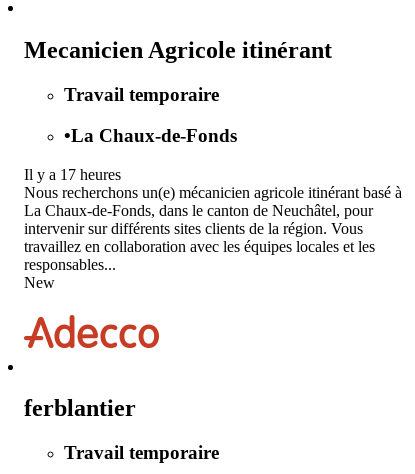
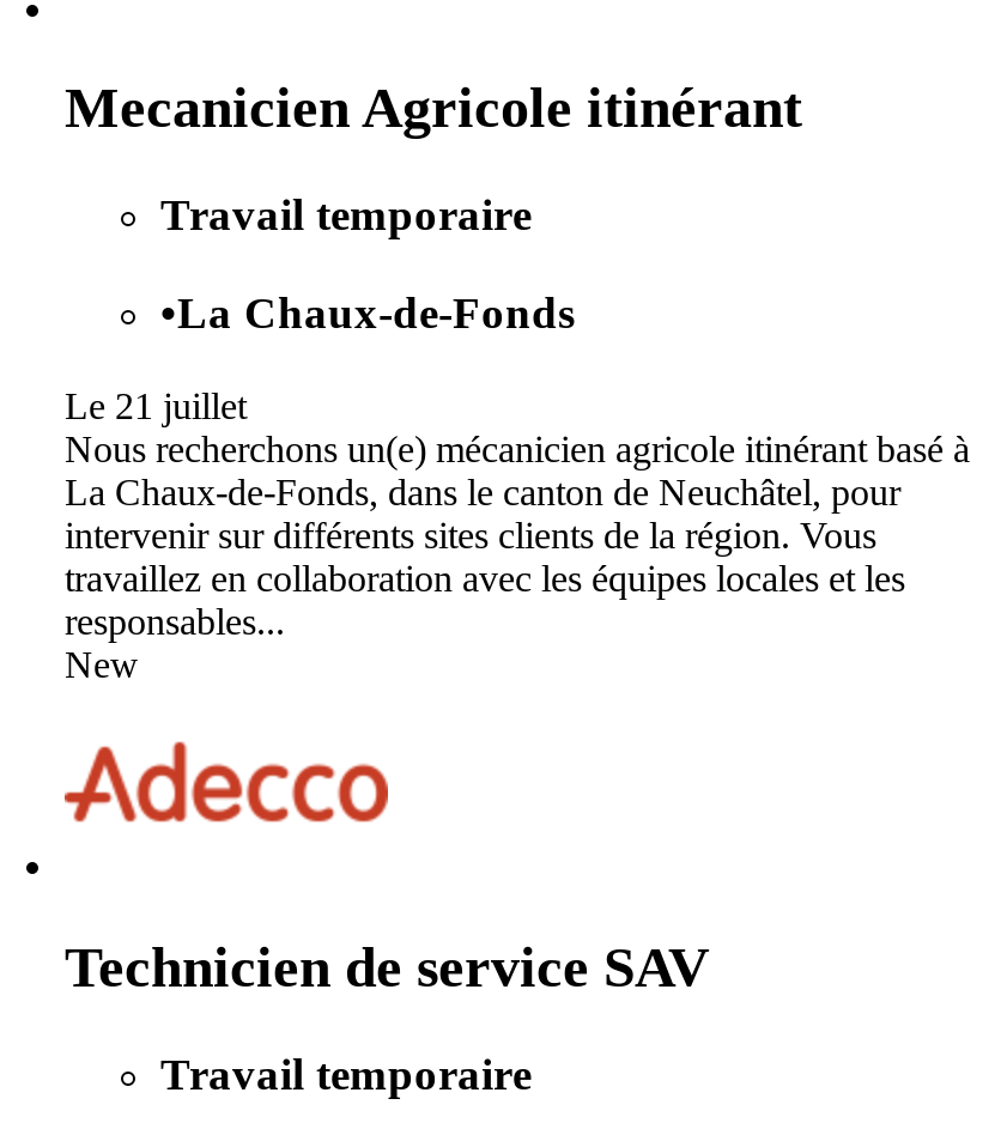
[24,166,121,183] Il y a 17 heures -> [65,385,247,425] Le 21 juillet
[24,395,136,421] ferblantier -> [65,935,709,997] Technicien de service SAV

